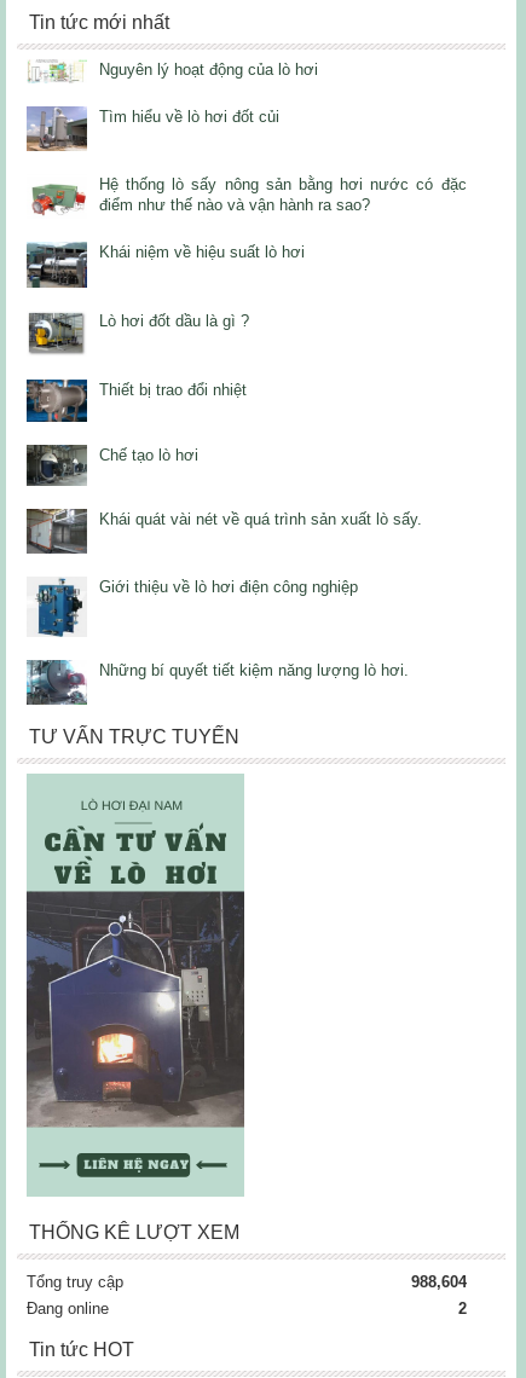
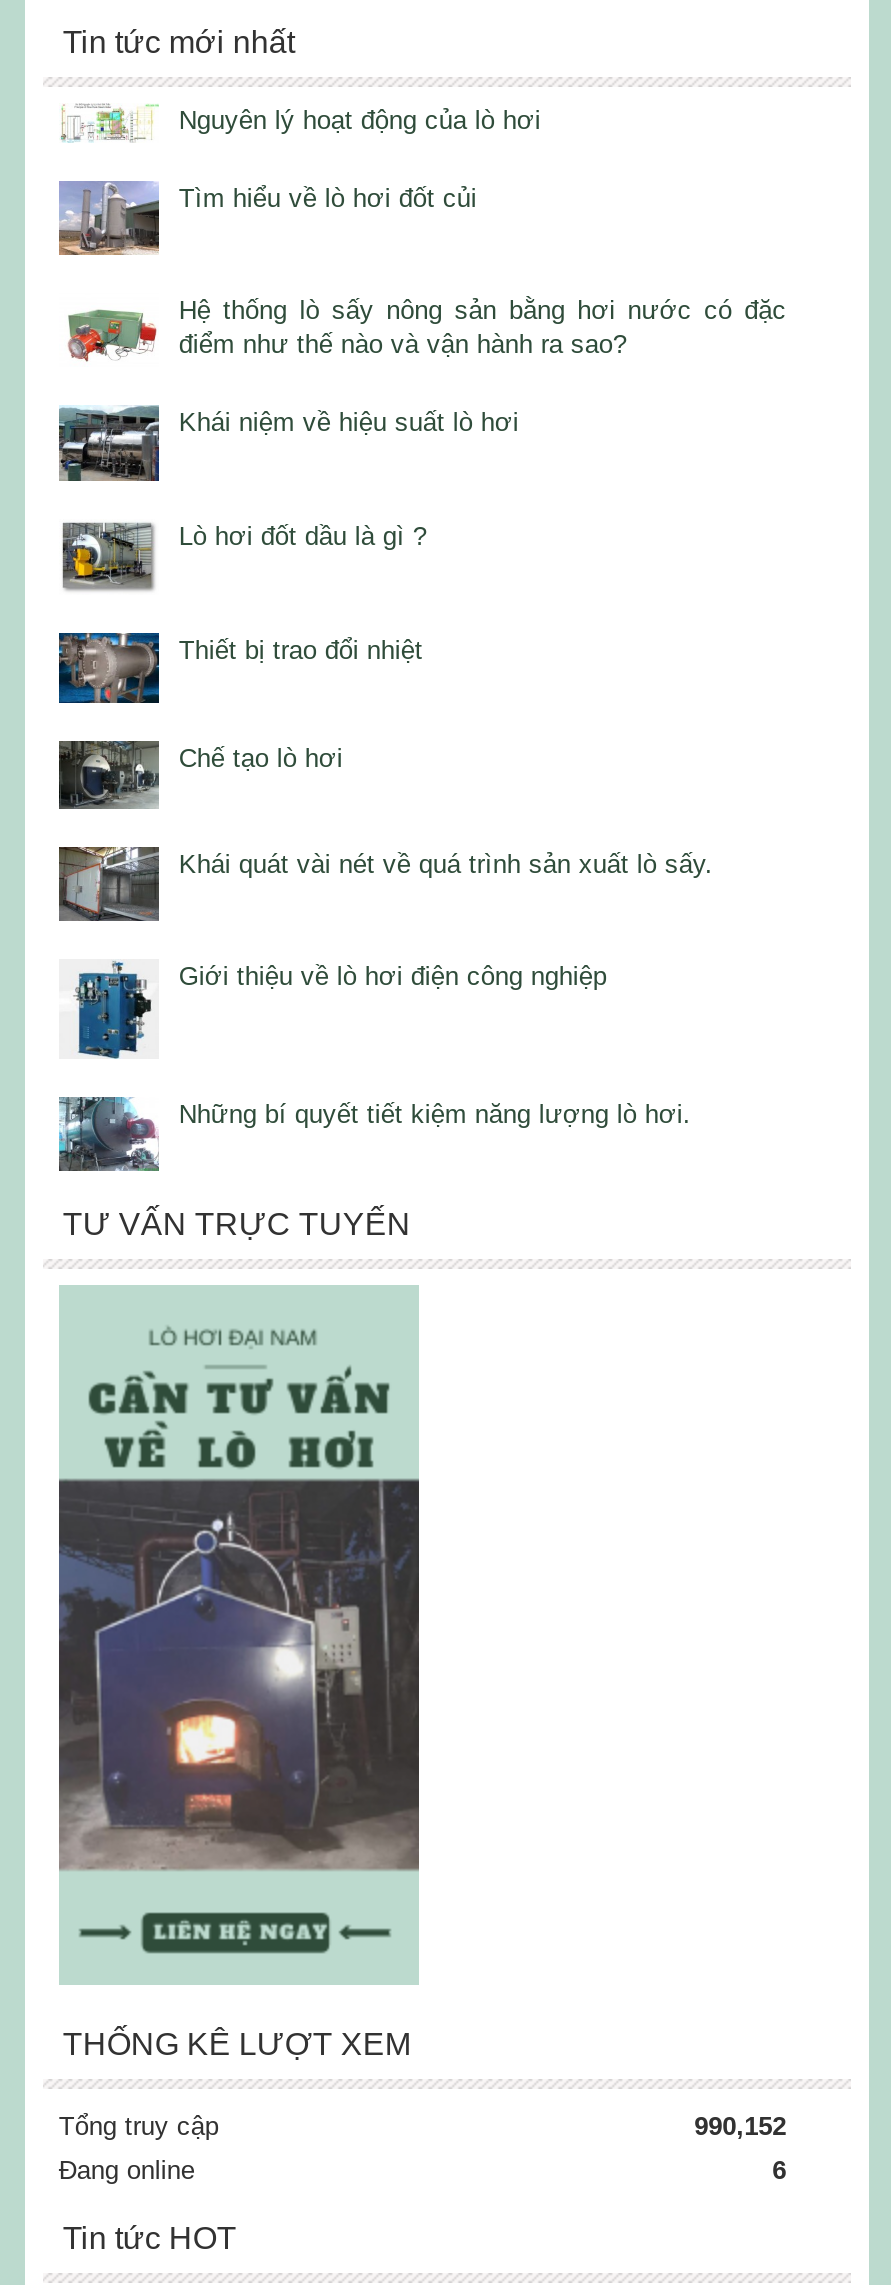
[411,1273,466,1291] 988,604 -> [694,2112,786,2142] 990,152
[458,1300,466,1318] 2 -> [772,2156,786,2186] 6

